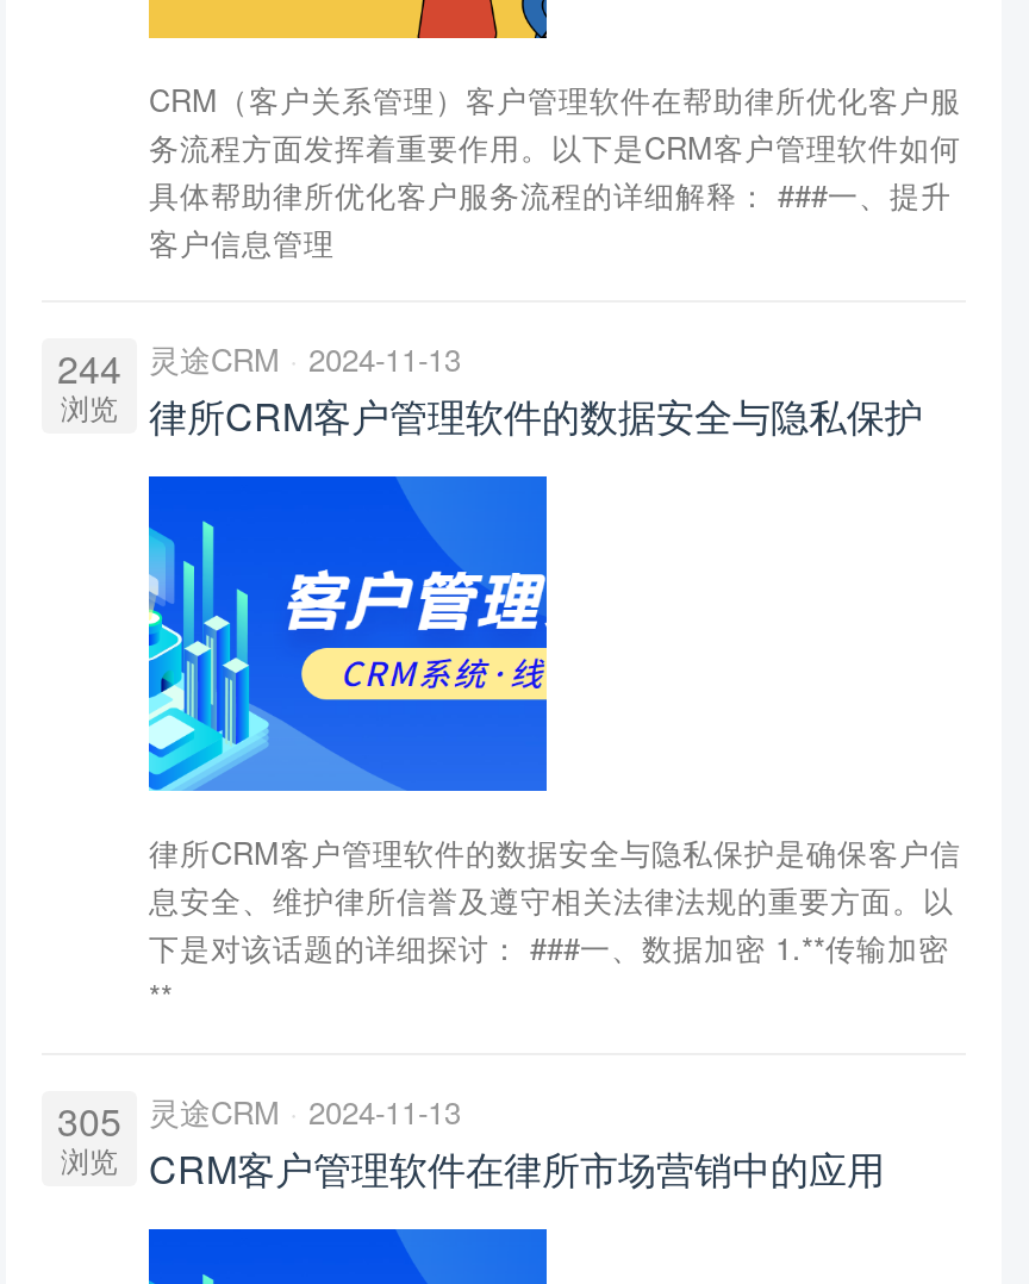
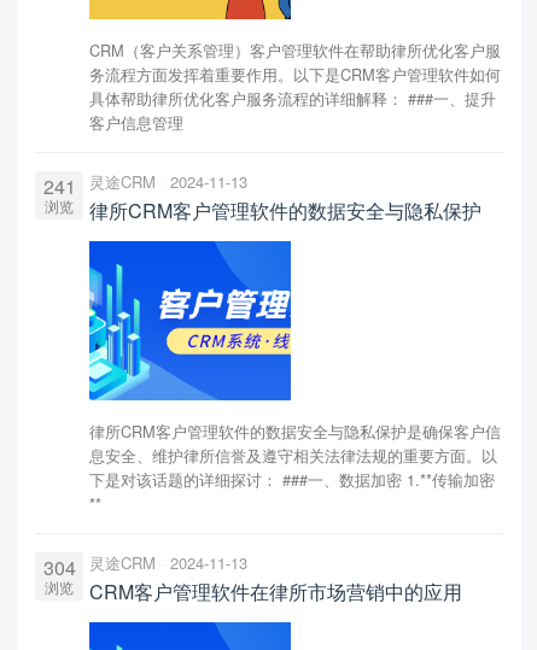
[57,336,461,395] 244 灵途CRM 2024-11-13 -> [43,170,247,200] 241 灵途CRM 2024-11-13
[57,1089,461,1149] 305 灵途CRM 2024-11-13 -> [43,551,247,582] 304 灵途CRM 2024-11-13

